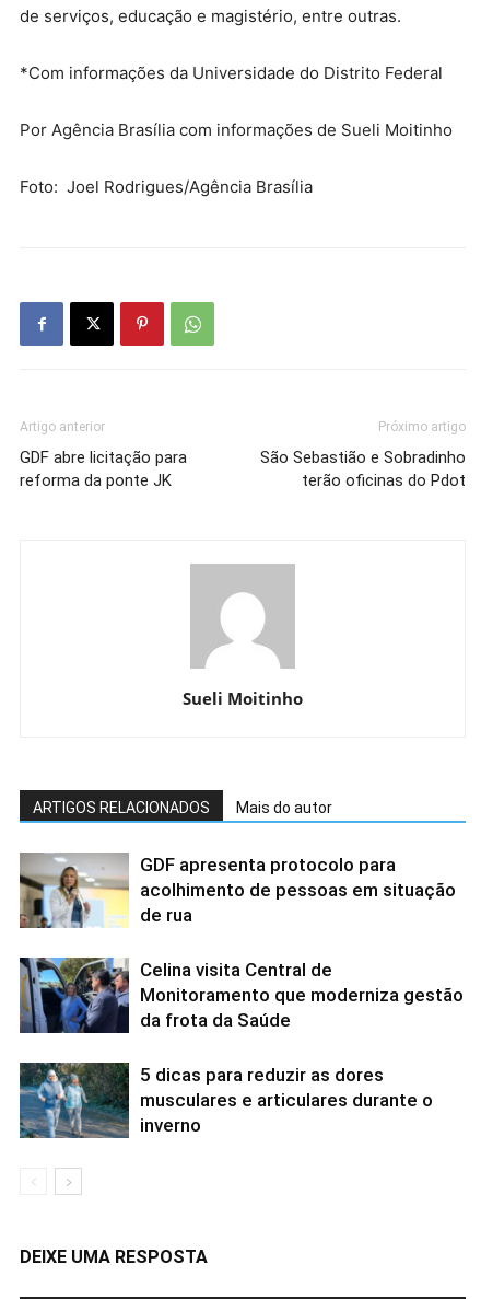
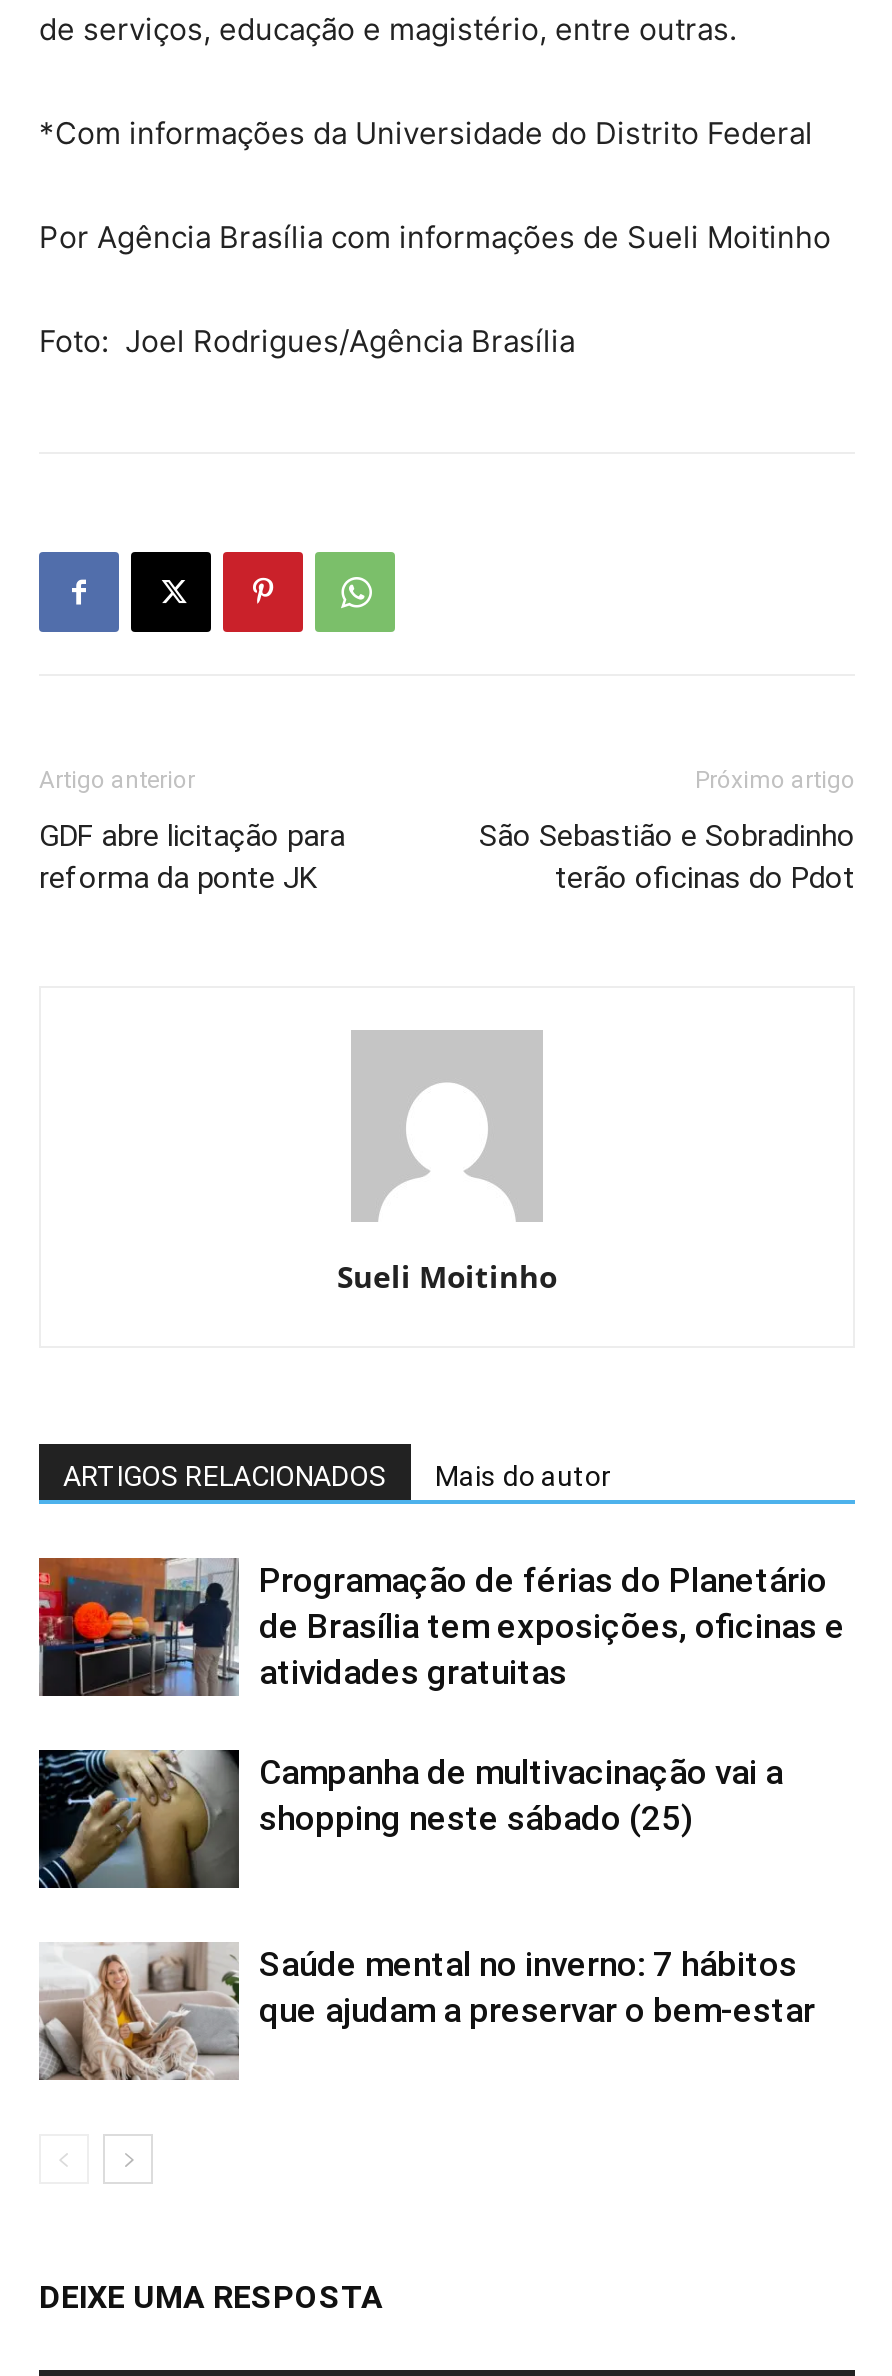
[19,851,456,929] [image] | GDF apresenta protocolo para | acolhimento de pessoas em situação | de rua -> [37,1556,845,1698] [image] | Programação de férias do Planetário | de Brasília tem exposições, oficinas e | atividades gratuitas
[19,956,464,1034] [image] | Celina visita Central de | Monitoramento que moderniza gestão | da frota da Saúde -> [37,1748,783,1890] [image] | Campanha de multivacinação vai a | shopping neste sábado (25)
[19,1062,433,1139] [image] | 5 dicas para reduzir as dores | musculares e articulares durante o | inverno -> [39,1940,815,2082] [image] | Saúde mental no inverno: 7 hábitos | que ajudam a preservar o bem-estar

